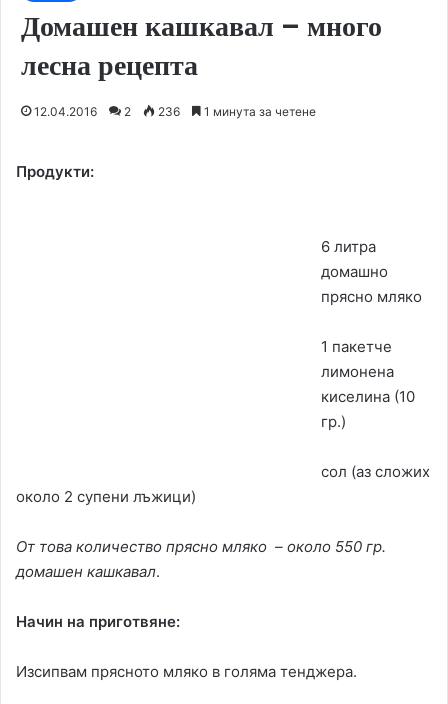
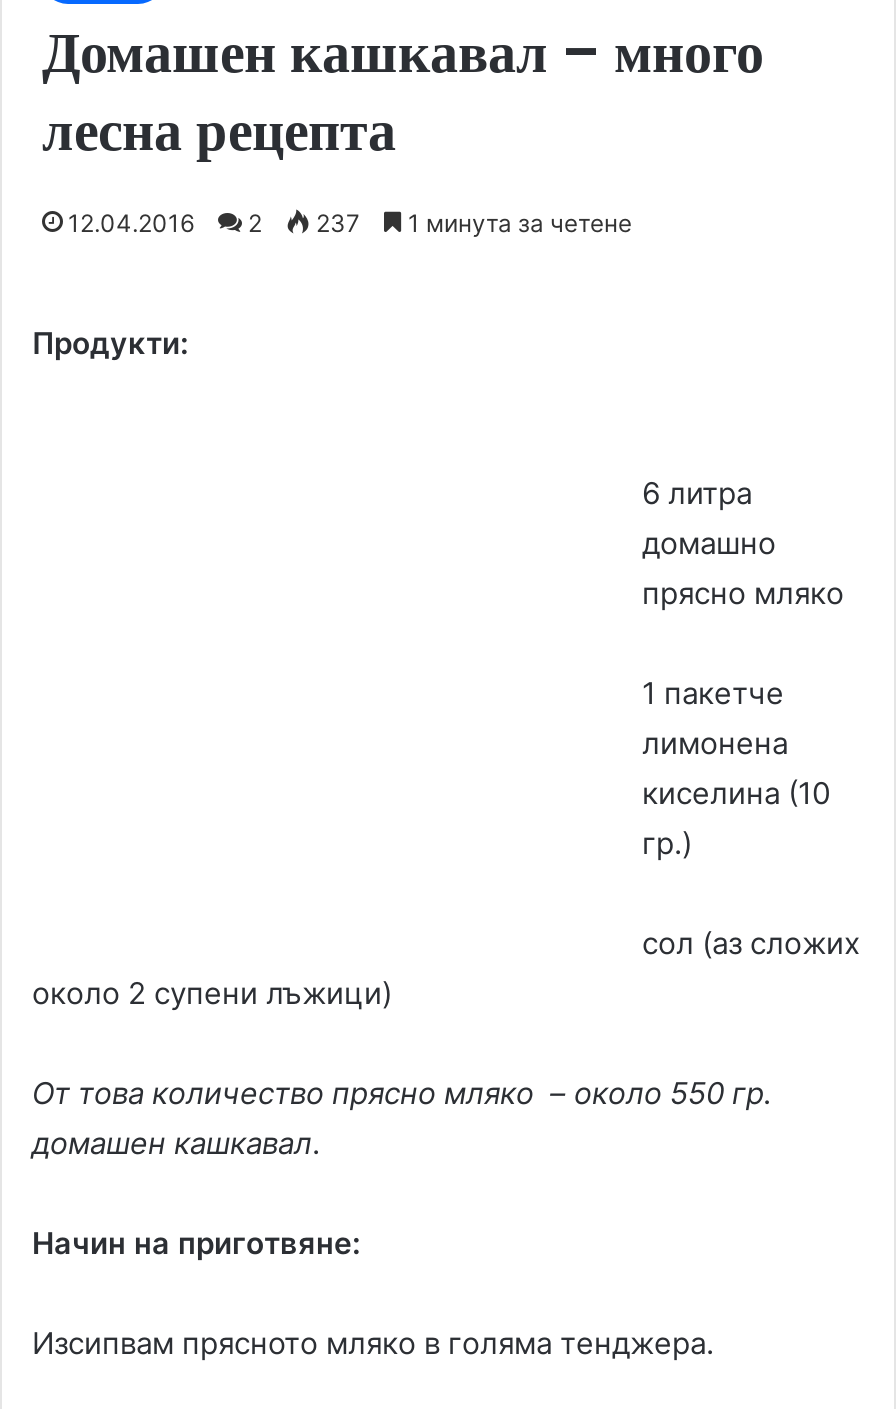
[155,103,180,118] 236 -> [310,207,360,237] 237

